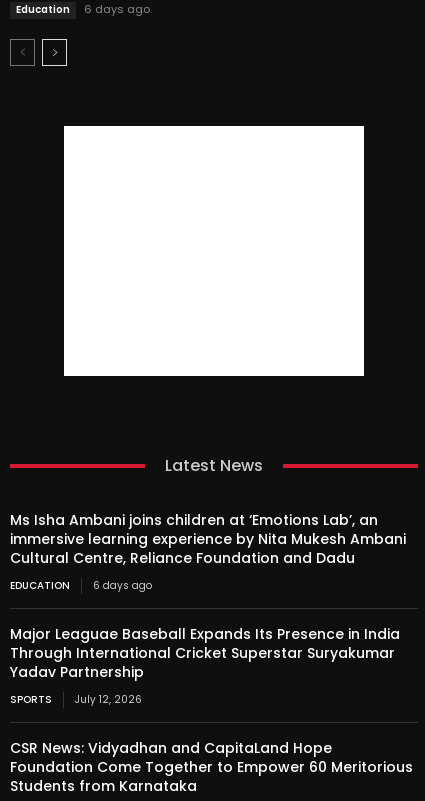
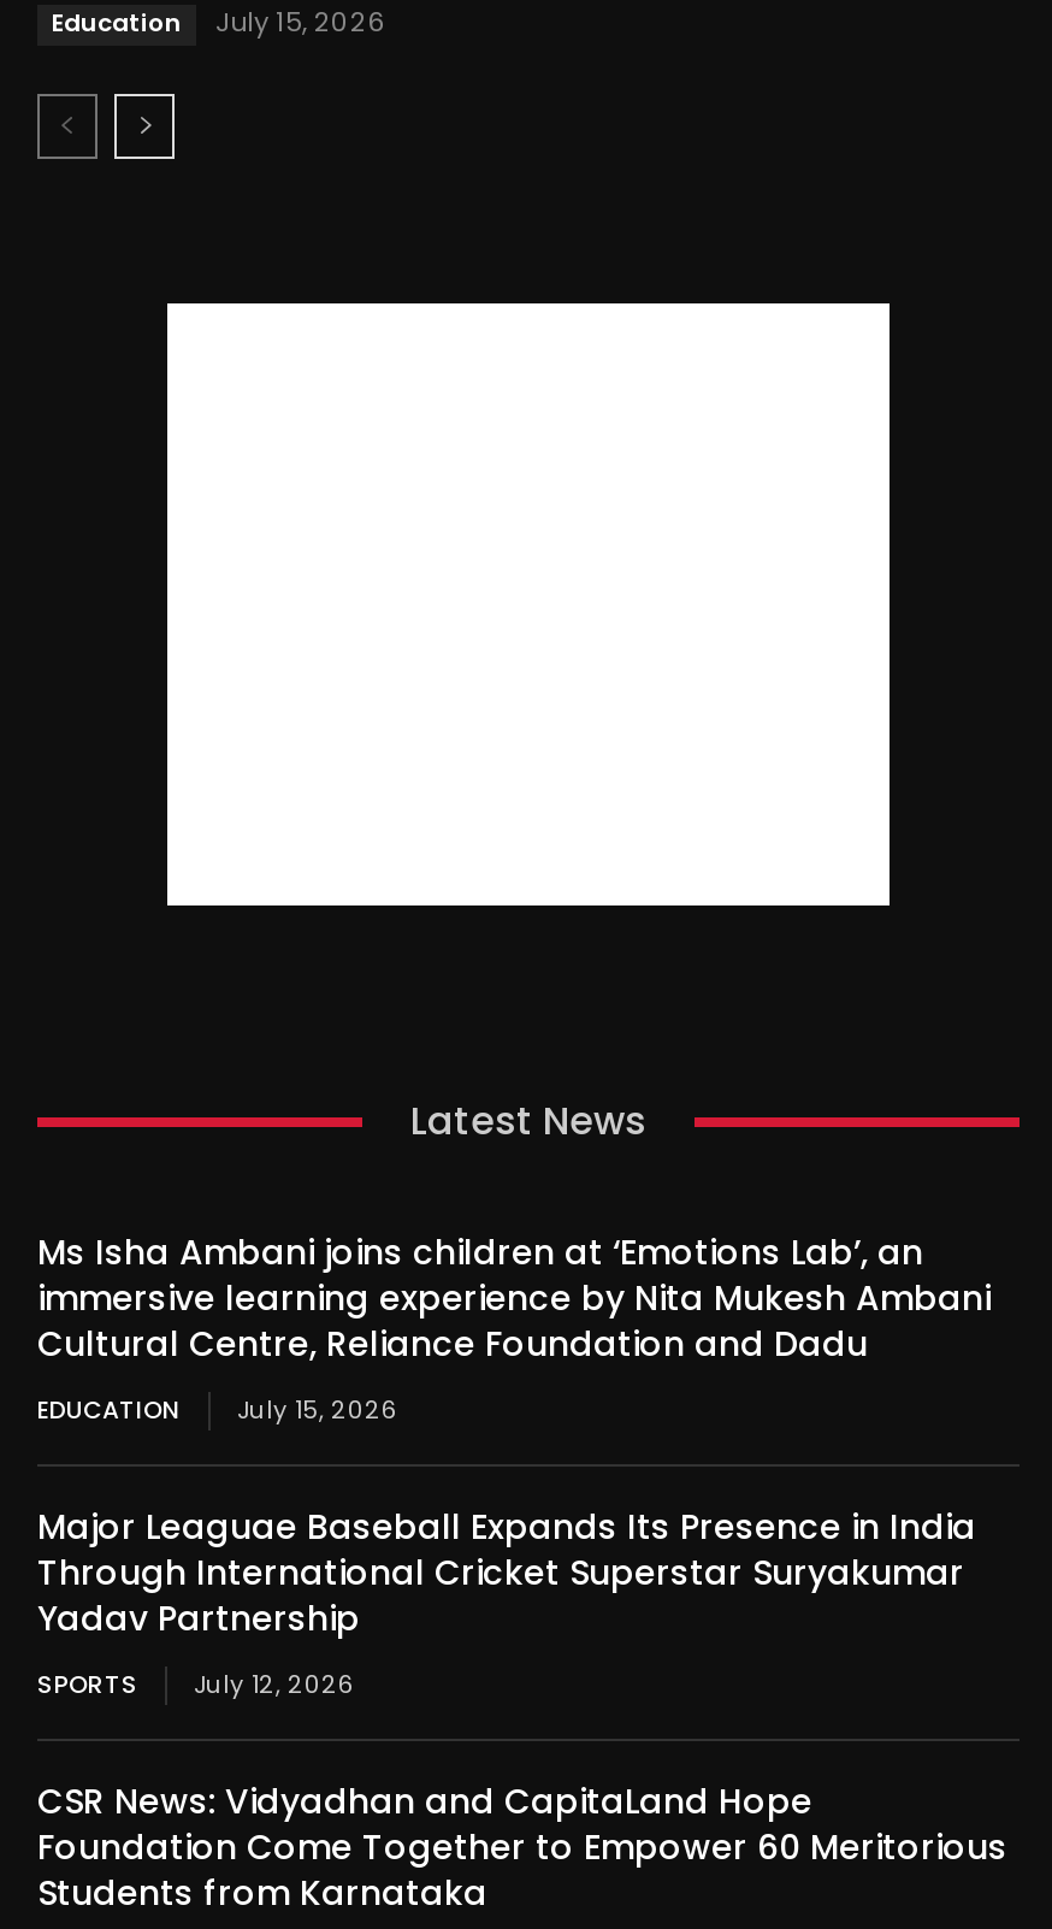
[16,1,150,17] Education 6 days ago -> [52,3,386,41] Education July 15, 2026
[10,578,152,593] EDUCATION 6 days ago -> [37,1392,398,1428] EDUCATION July 15, 2026

